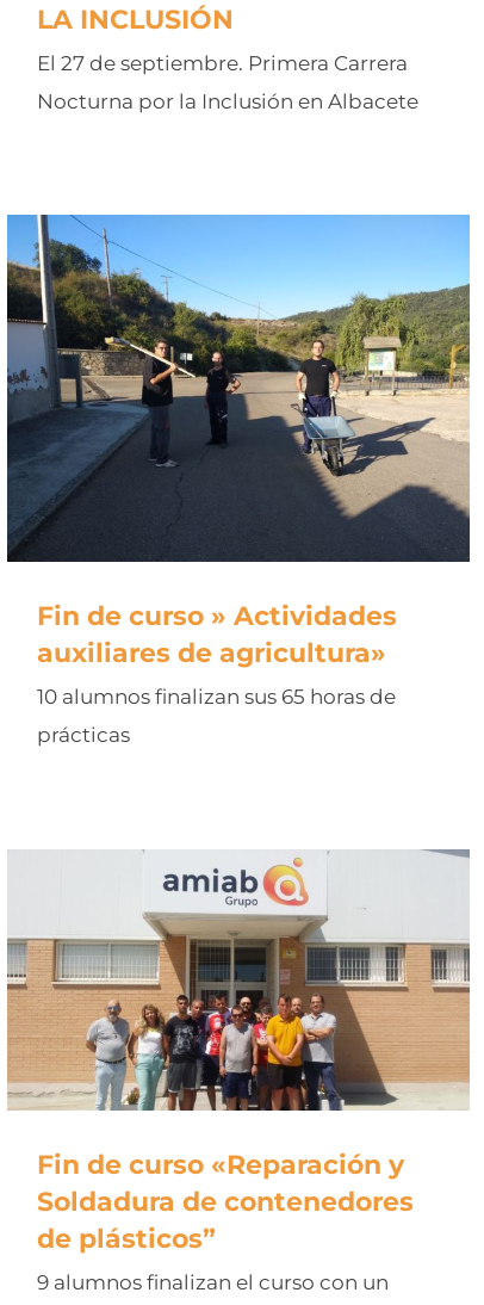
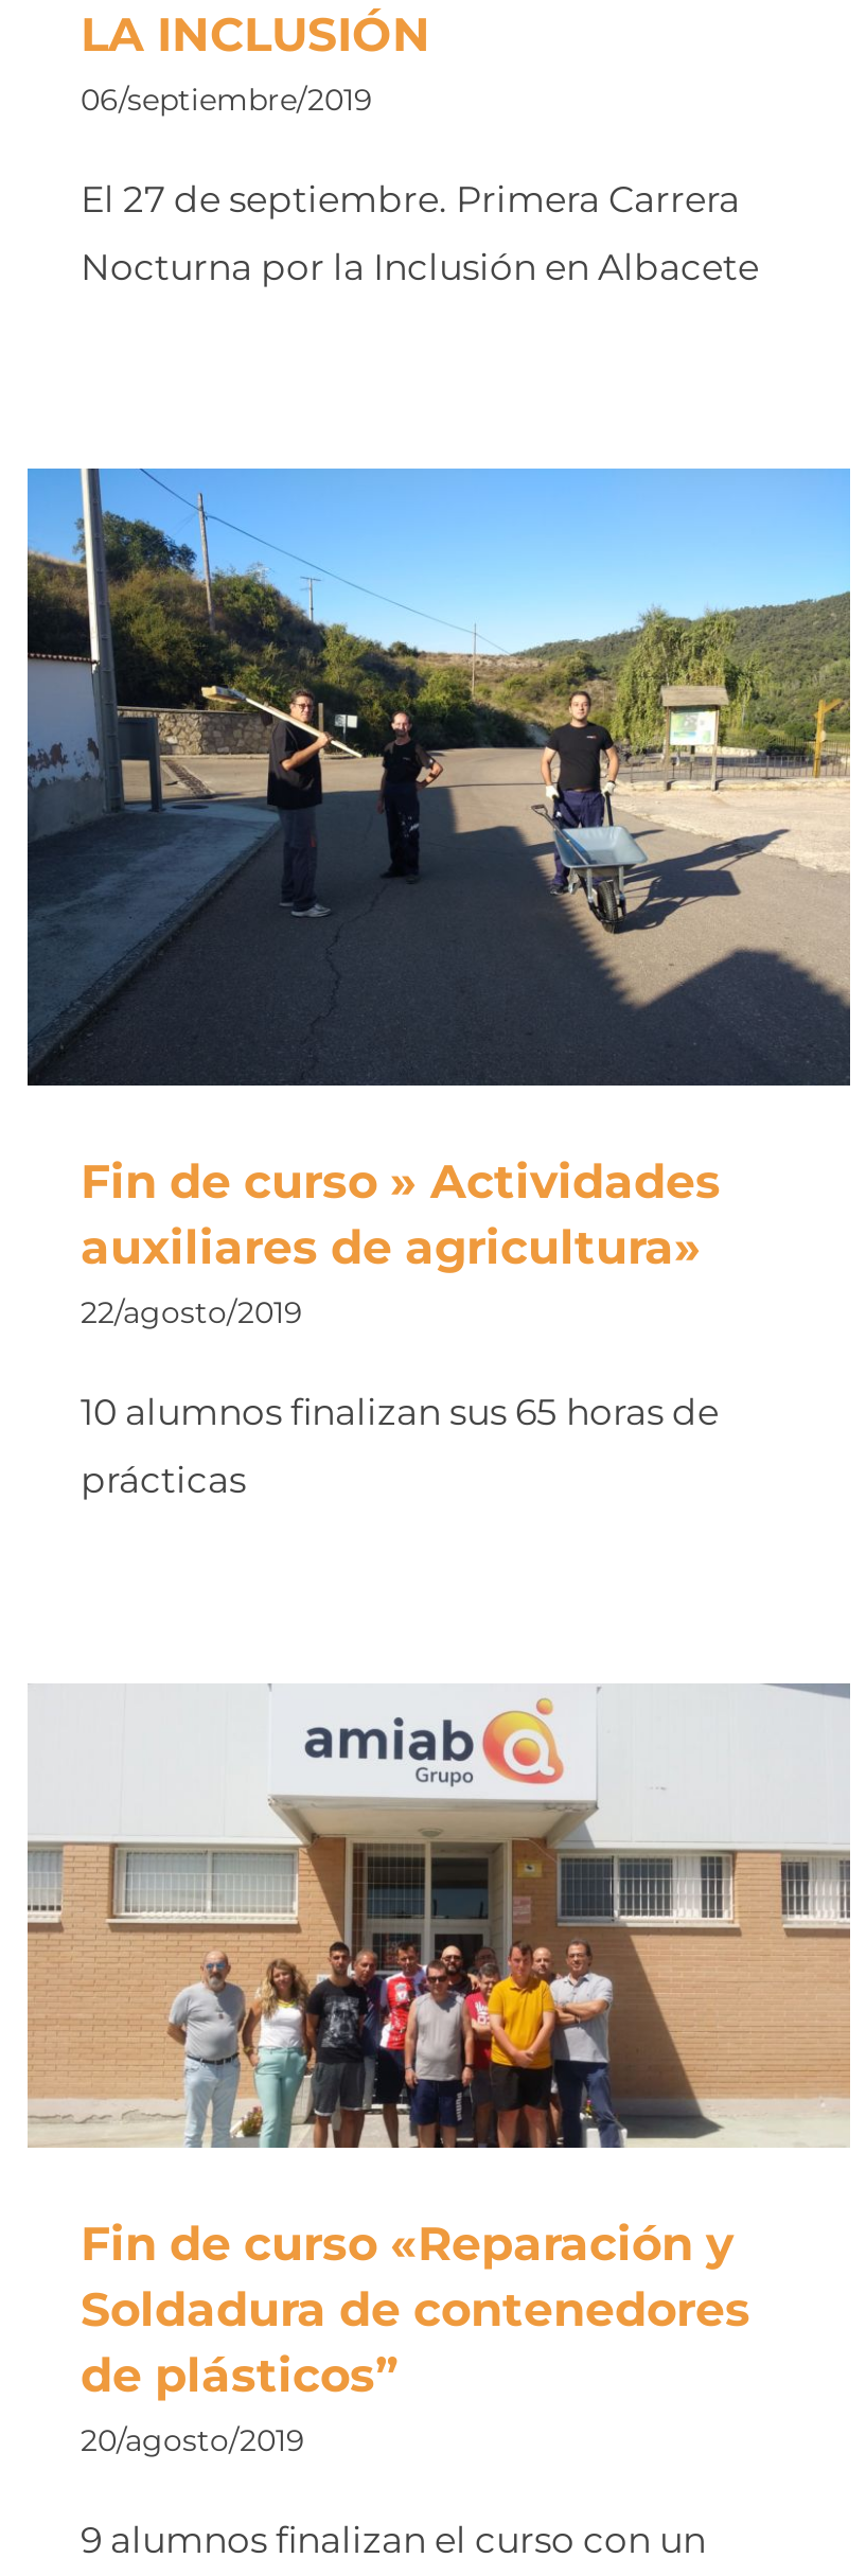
none -> [81,80,373,119] 06/septiembre/2019
none -> [81,1294,303,1332] 22/agosto/2019
none -> [81,2420,305,2459] 20/agosto/2019

